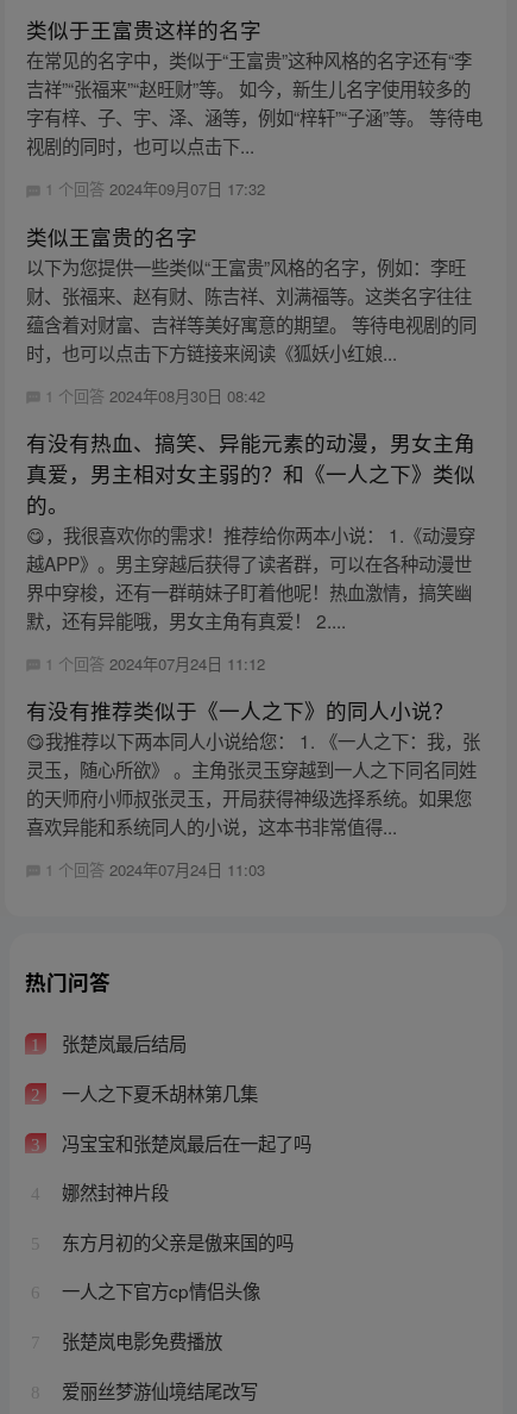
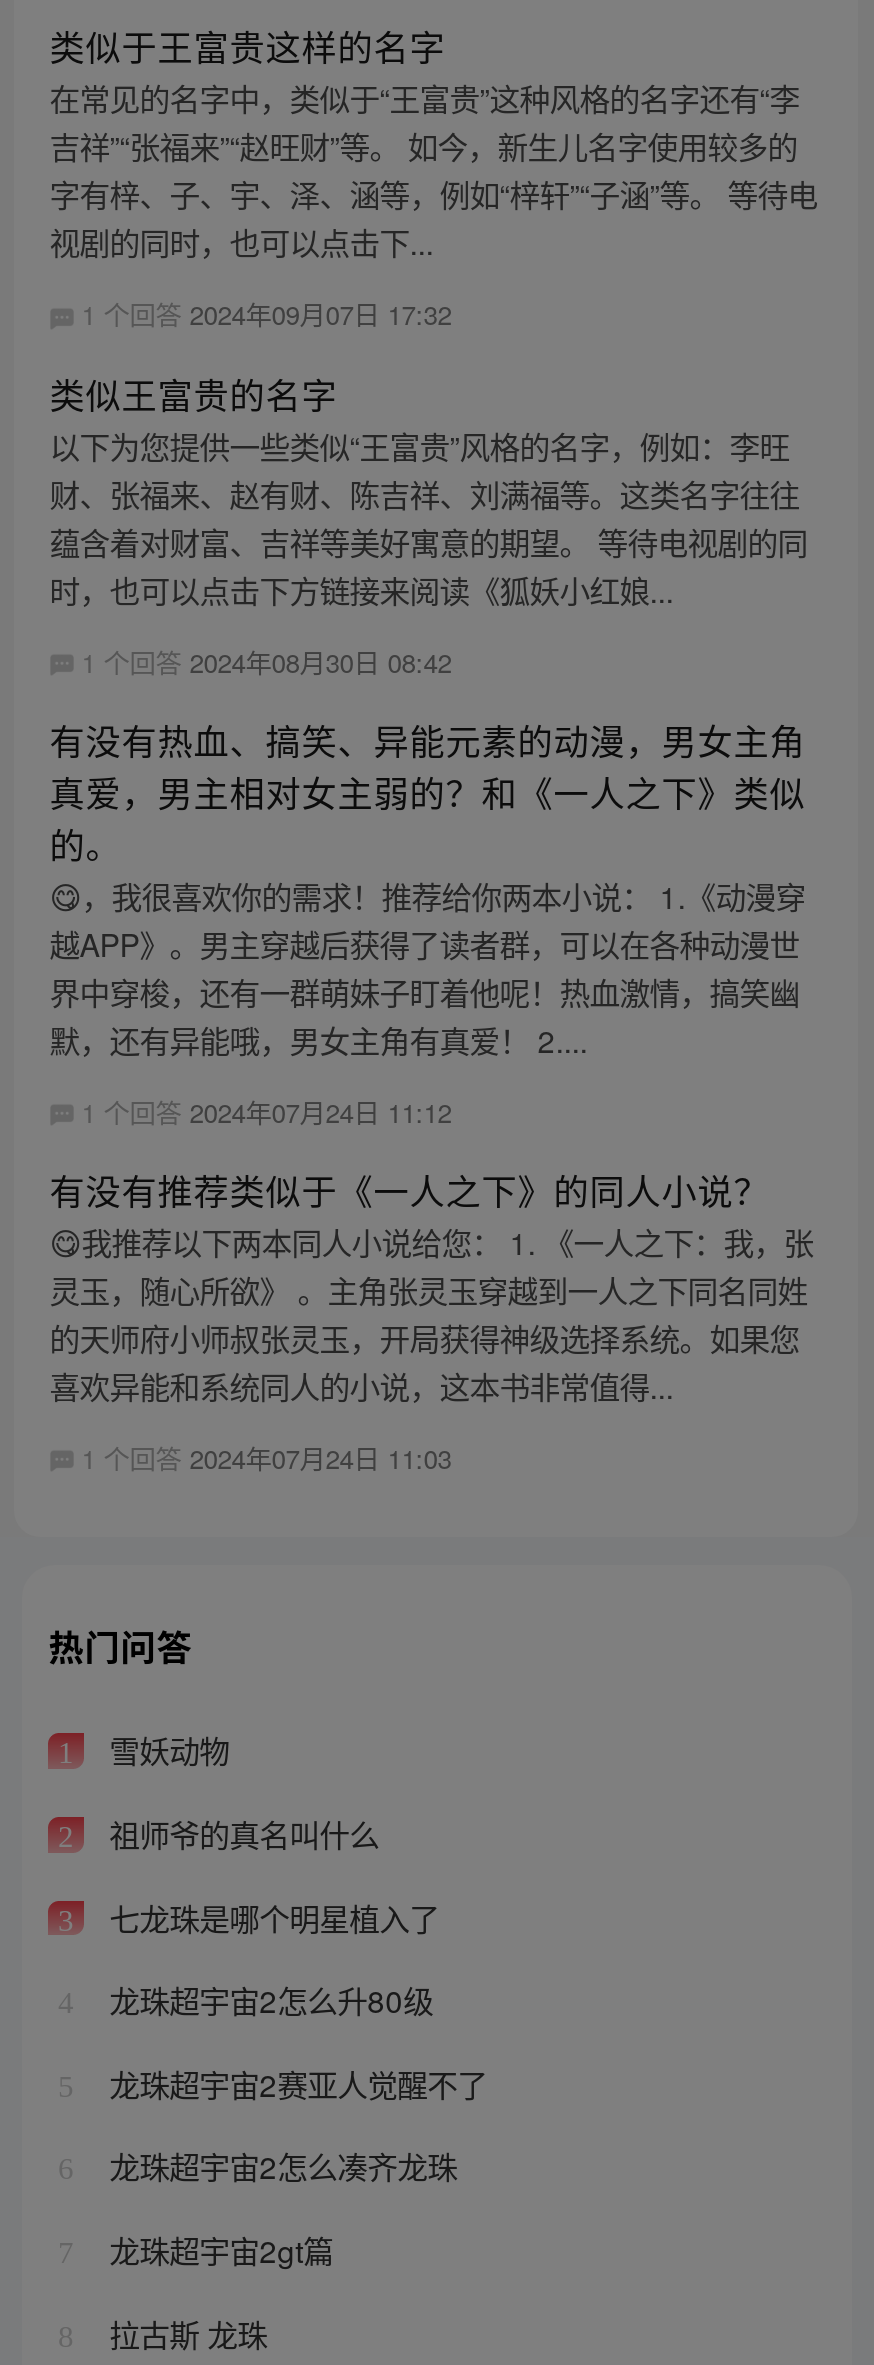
[57,1030,186,1056] 张楚岚最后结局 -> [101,1728,229,1772] 雪妖动物
[57,1080,257,1106] 一人之下夏禾胡林第几集 -> [101,1811,379,1855] 祖师爷的真名叫什么
[57,1129,311,1155] 冯宝宝和张楚岚最后在一起了吗 -> [101,1894,439,1938] 七龙珠是哪个明星植入了
[57,1179,168,1205] 娜然封神片段 -> [101,1978,433,2022] 龙珠超宇宙2怎么升80级
[57,1228,293,1254] 东方月初的父亲是傲来国的吗 -> [101,2061,487,2105] 龙珠超宇宙2赛亚人觉醒不了
[57,1278,260,1304] 一人之下官方cp情侣头像 -> [101,2144,457,2188] 龙珠超宇宙2怎么凑齐龙珠
[57,1327,222,1353] 张楚岚电影免费播放 -> [101,2227,333,2271] 龙珠超宇宙2gt篇
[57,1377,257,1403] 爱丽丝梦游仙境结尾改写 -> [101,2310,267,2354] 拉古斯 龙珠

